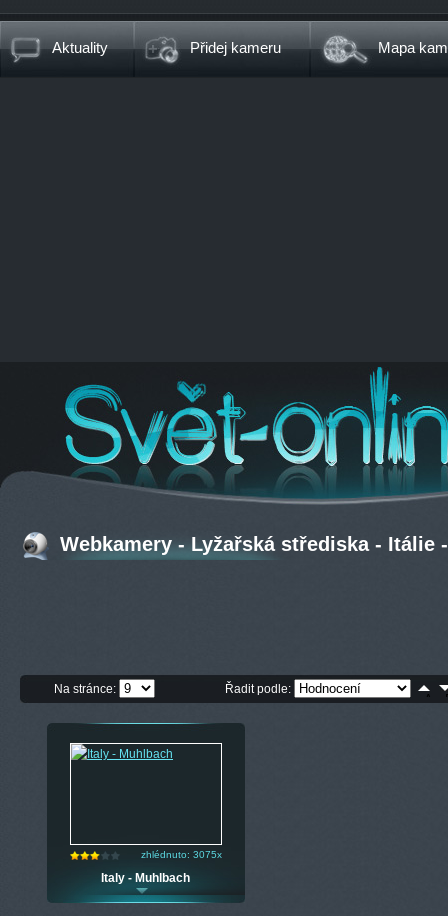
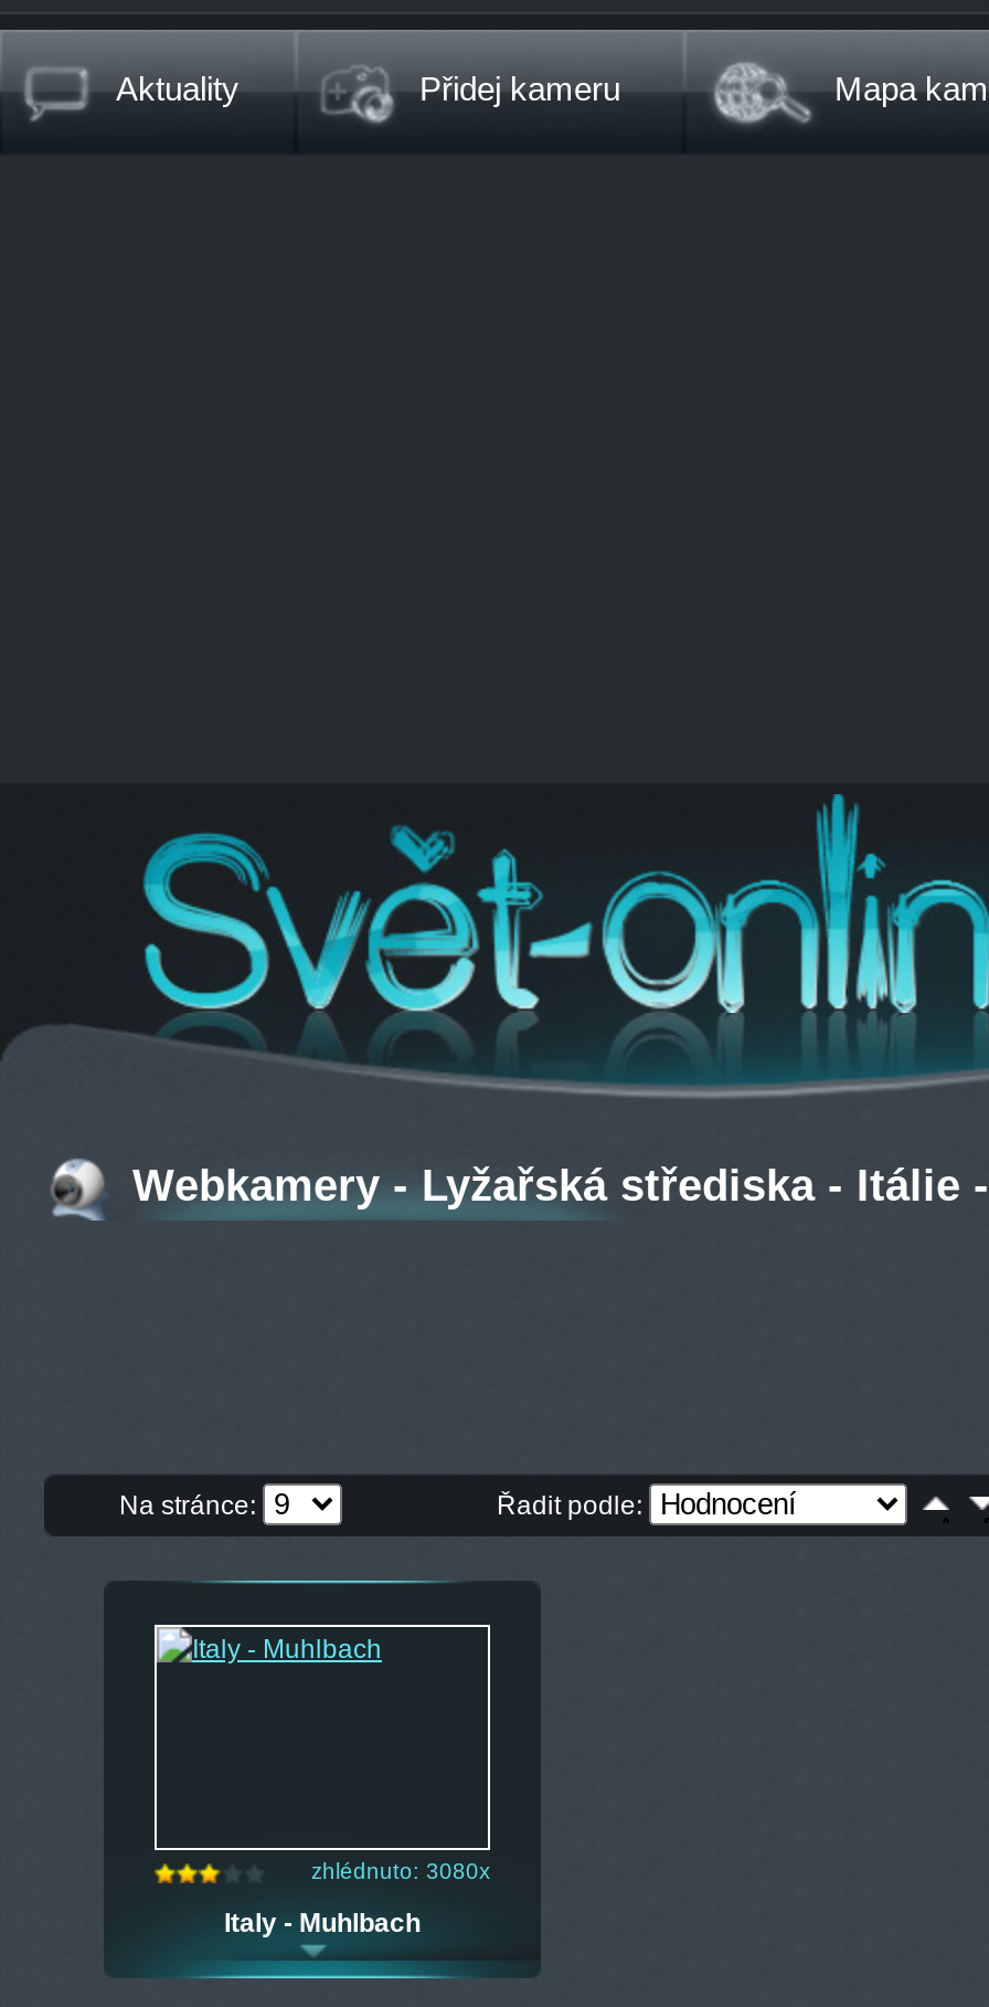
[141,849,222,860] zhlédnuto: 3075x -> [311,1859,490,1883] zhlédnuto: 3080x

